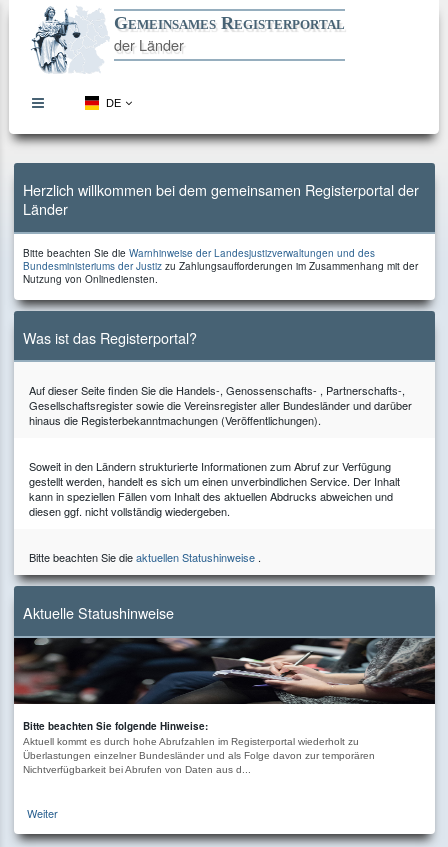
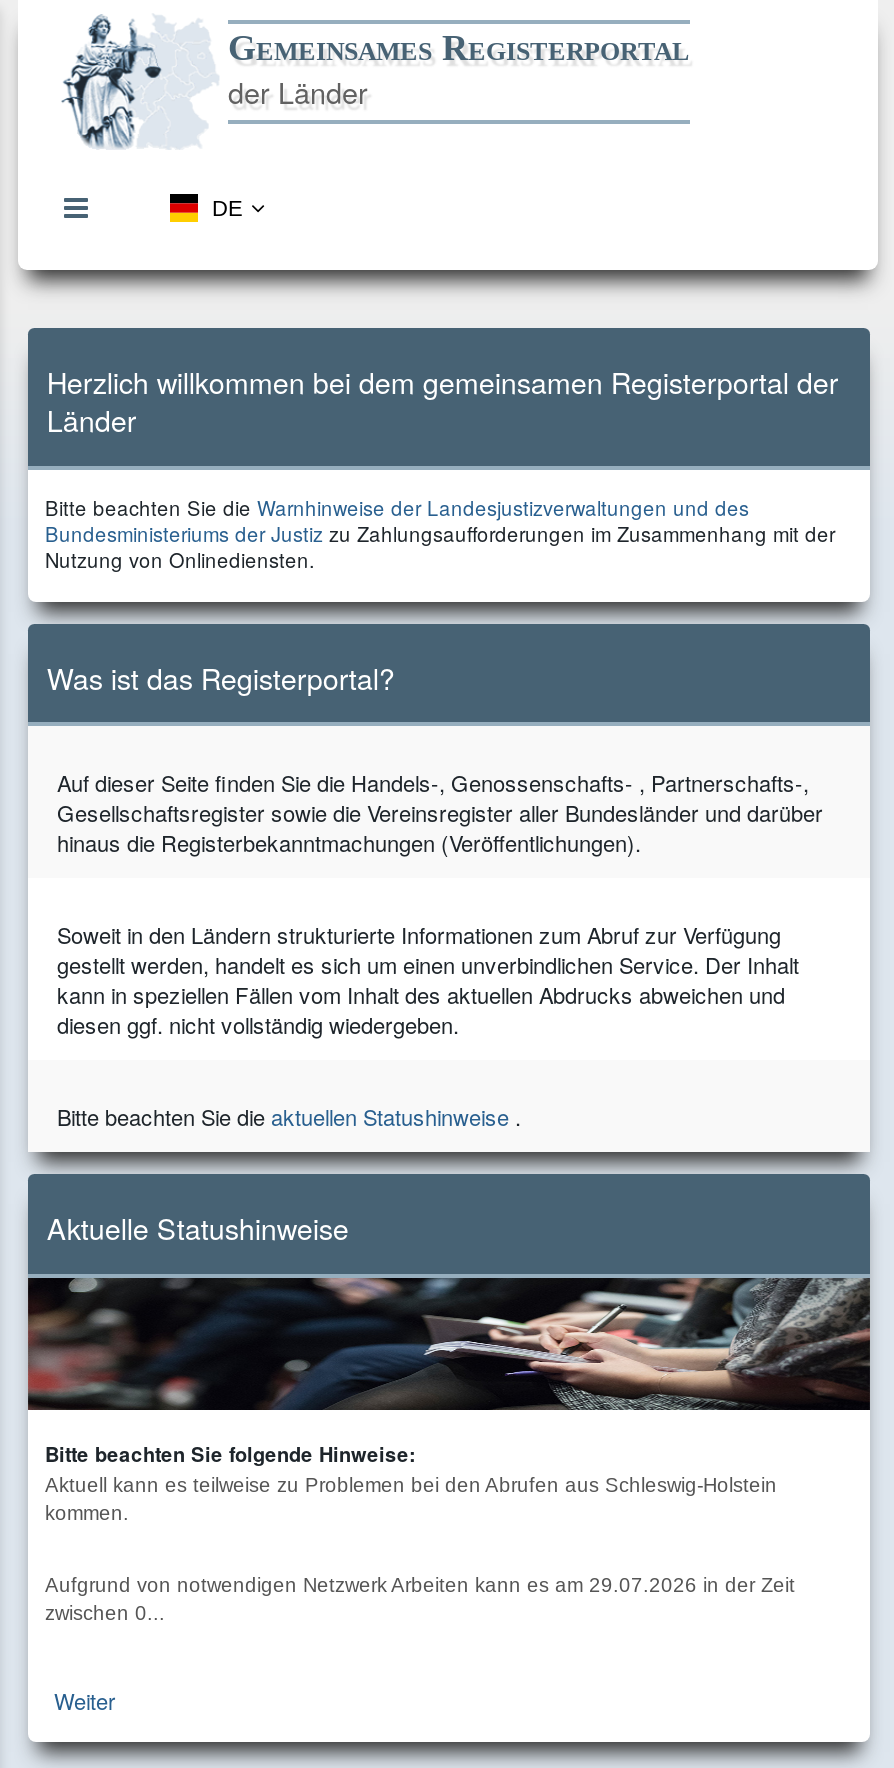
[22,736,374,775] Aktuell kommt es durch hohe Abrufzahlen im Registerportal wiederholt zu | Überlastungen einzelner Bundesländer und als Folge davon zur temporären | Nichtverfügbarkeit bei Abrufen von Daten aus d... -> [45,1474,795,1624] Aktuell kann es teilweise zu Problemen bei den Abrufen aus Schleswig-Holstein | kommen. | Aufgrund von notwendigen Netzwerk Arbeiten kann es am 29.07.2026 in der Zeit | zwischen 0...

